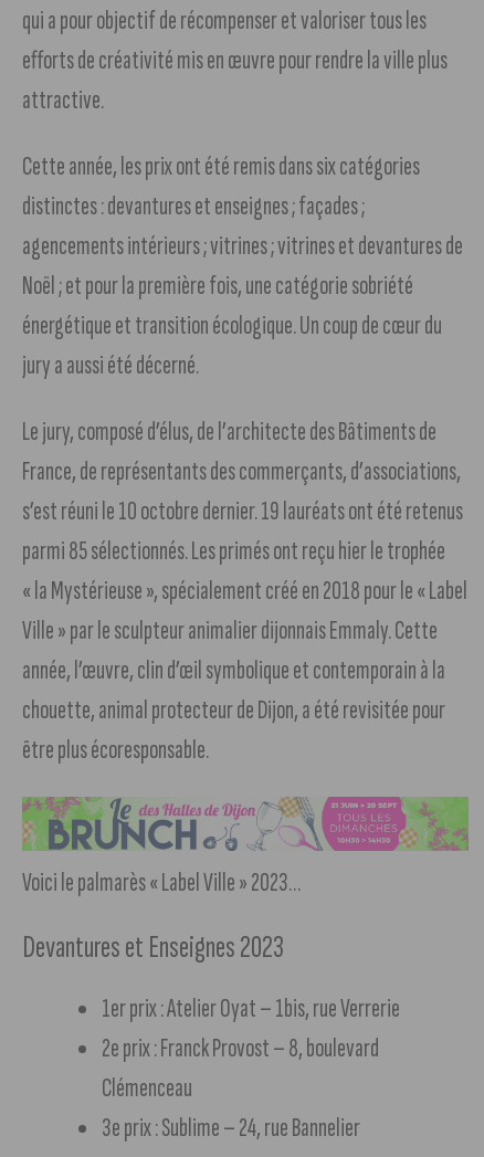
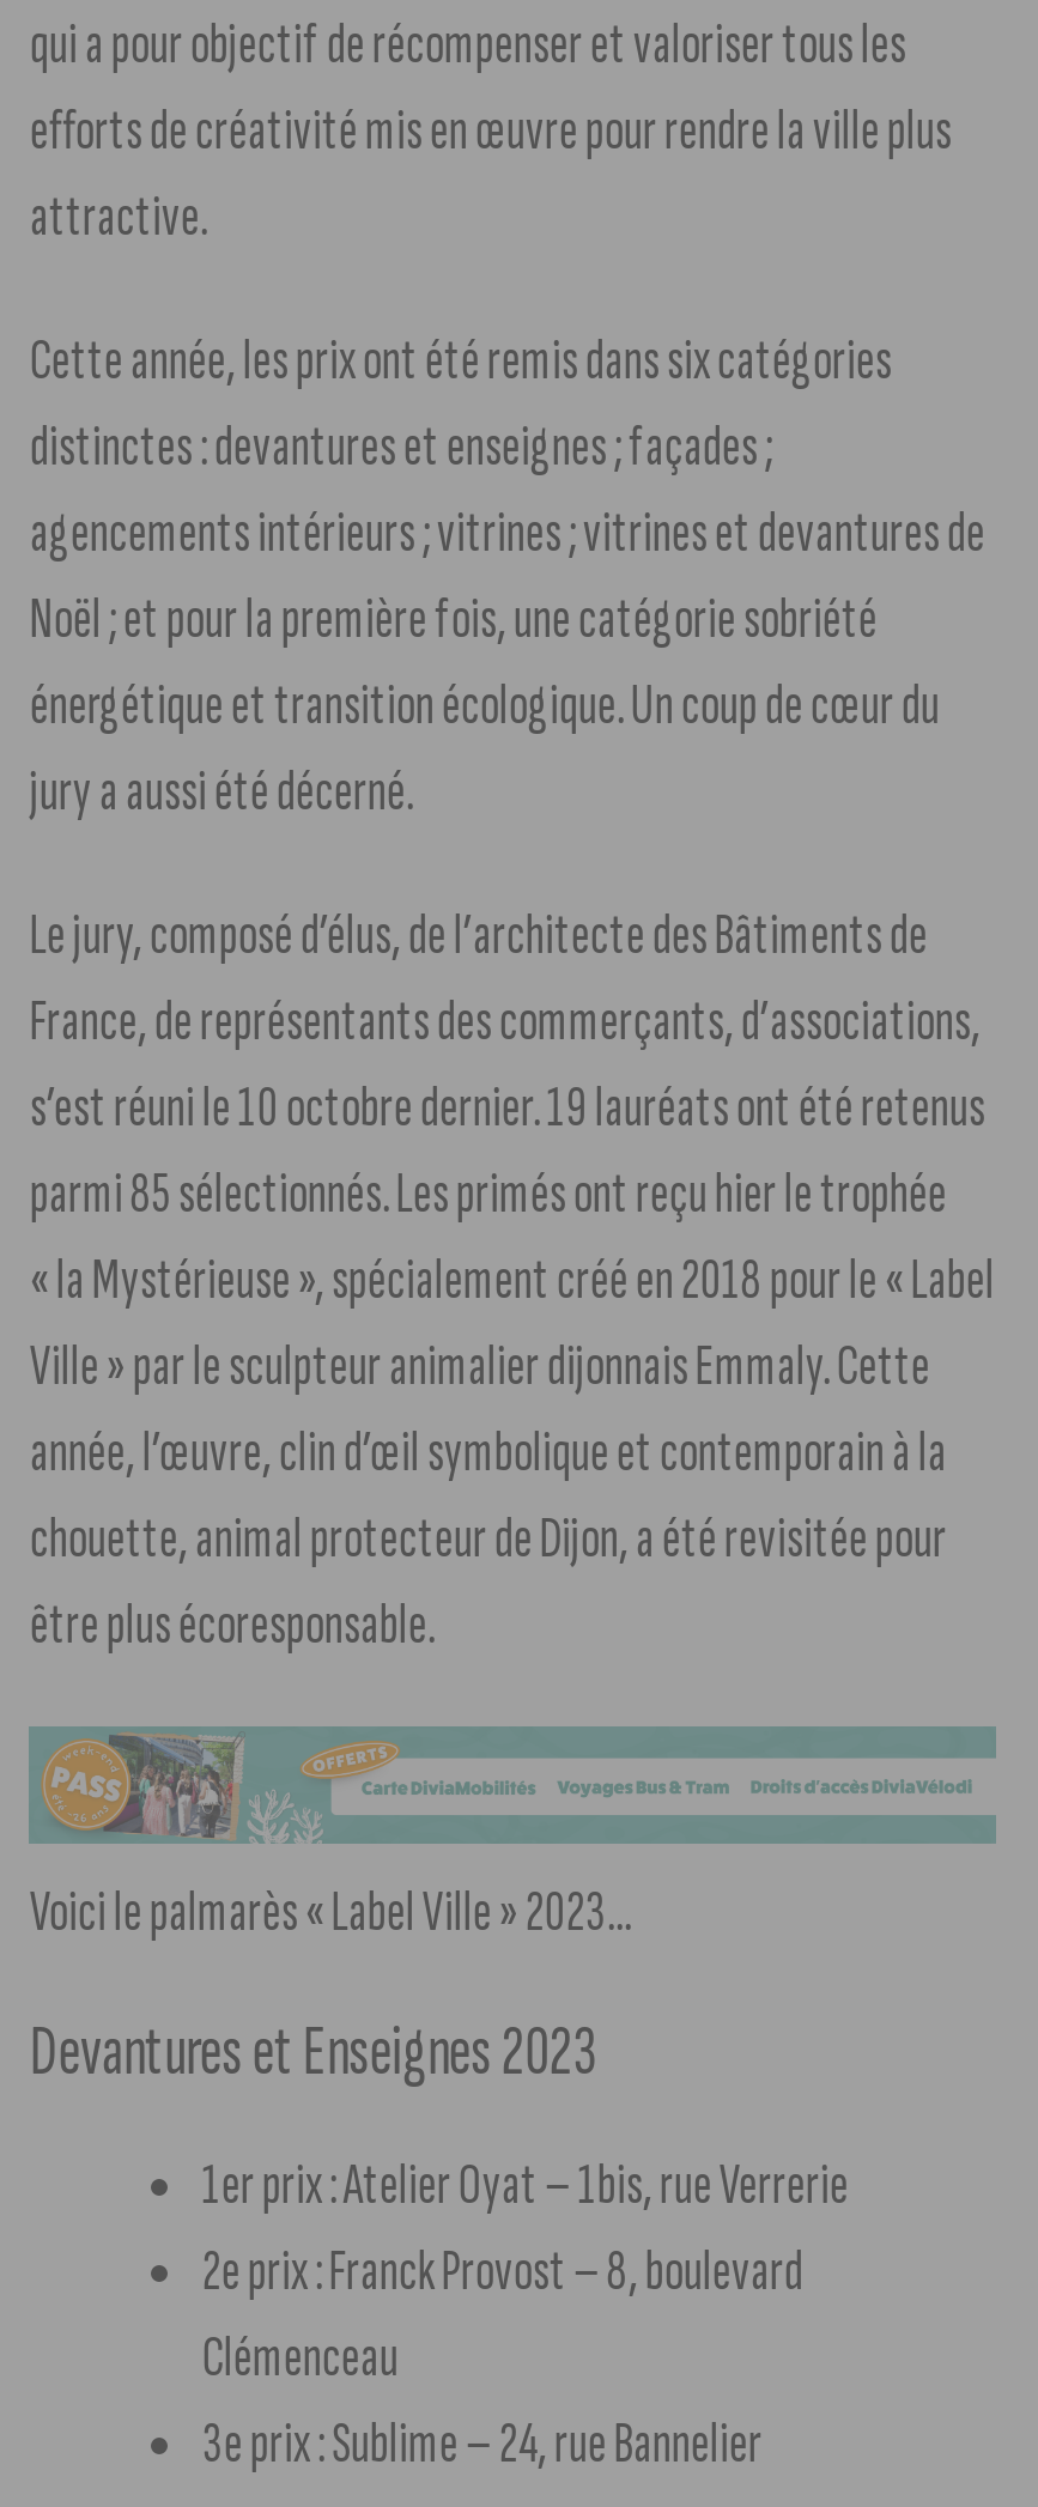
[21,796,470,852] [image] -> [26,1724,998,1846] [image]

